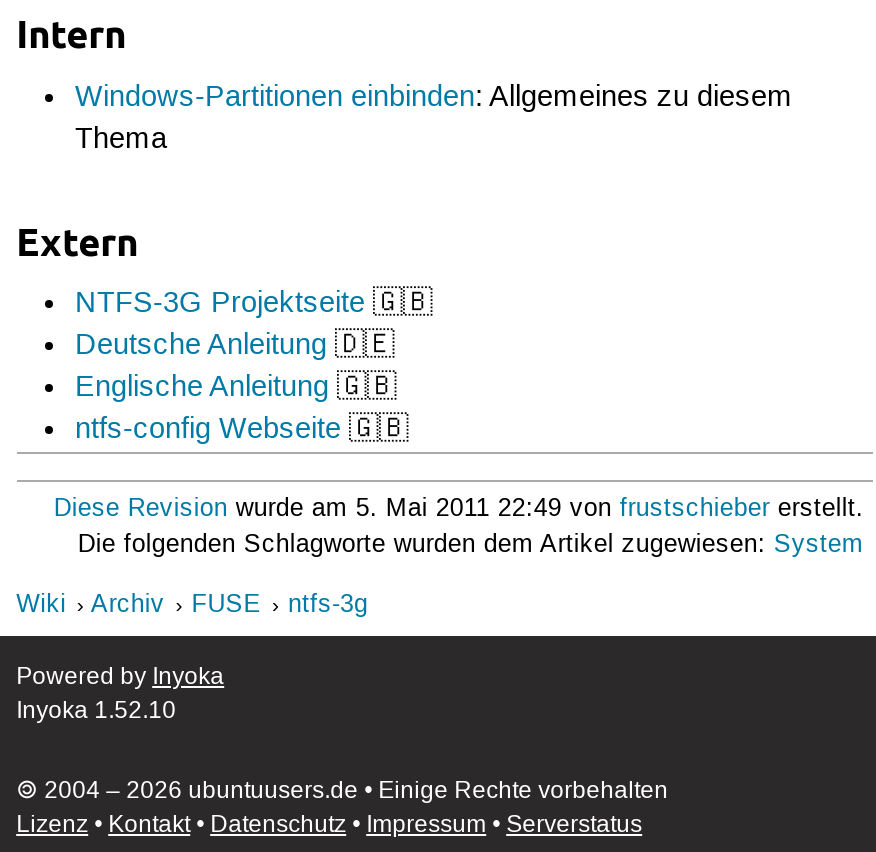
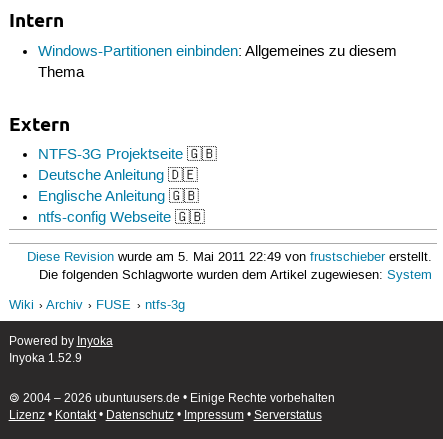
[16,695,176,725] Inyoka 1.52.10 -> [9,351,82,366] Inyoka 1.52.9

